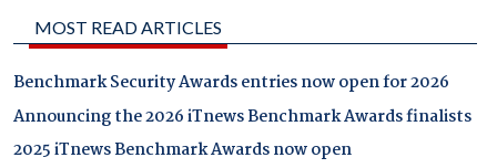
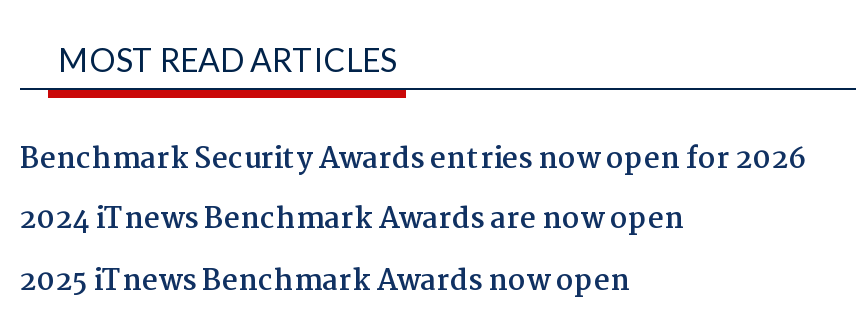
[13,103,471,130] Announcing the 2026 iTnews Benchmark Awards finalists -> [20,197,684,245] 2024 iTnews Benchmark Awards are now open

